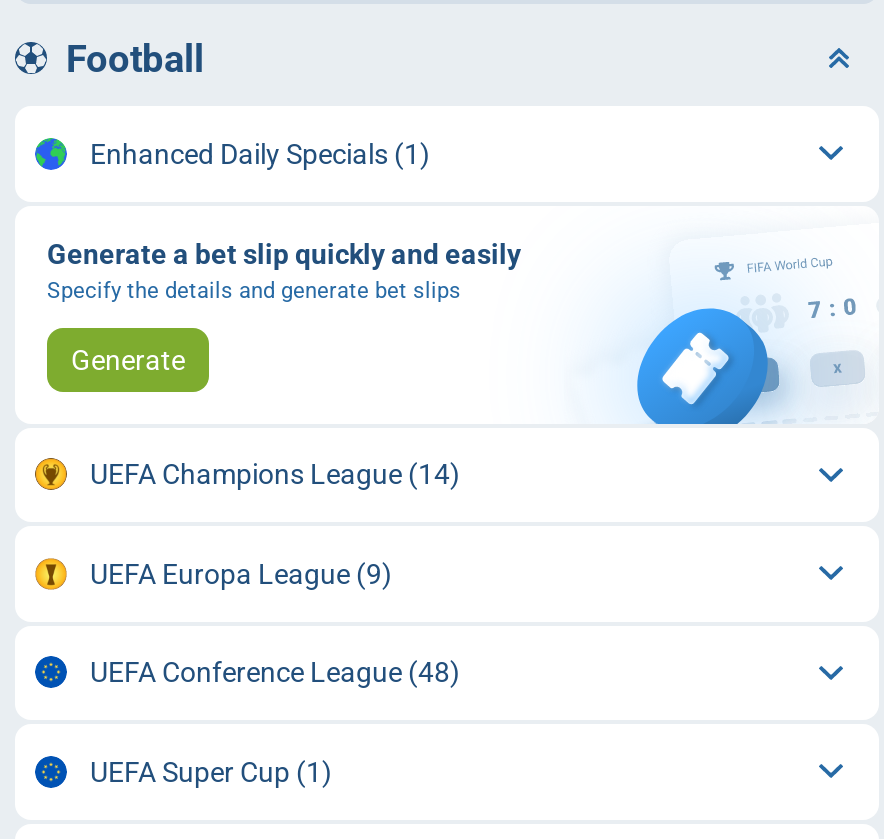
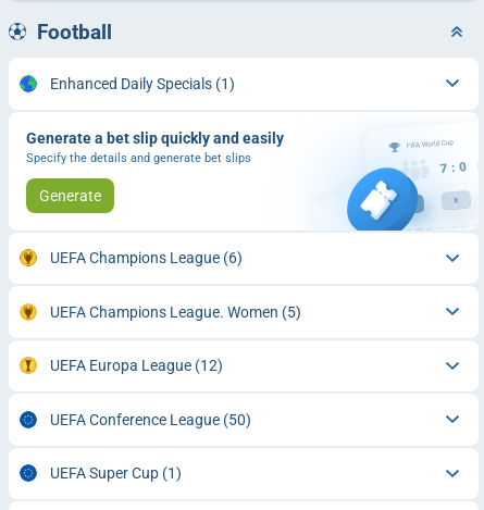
[90,458,460,688] UEFA Champions League (14) | UEFA Europa League (9) | UEFA Conference League (48) -> [49,249,301,428] UEFA Champions League (6) | UEFA Champions League. Women (5) | UEFA Europa League (12) | UEFA Conference League (50)

